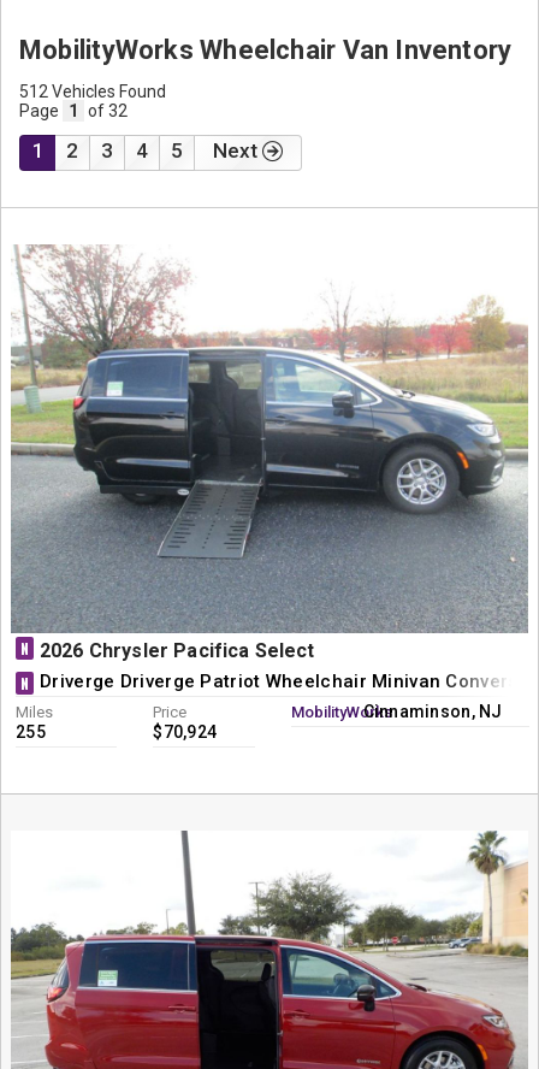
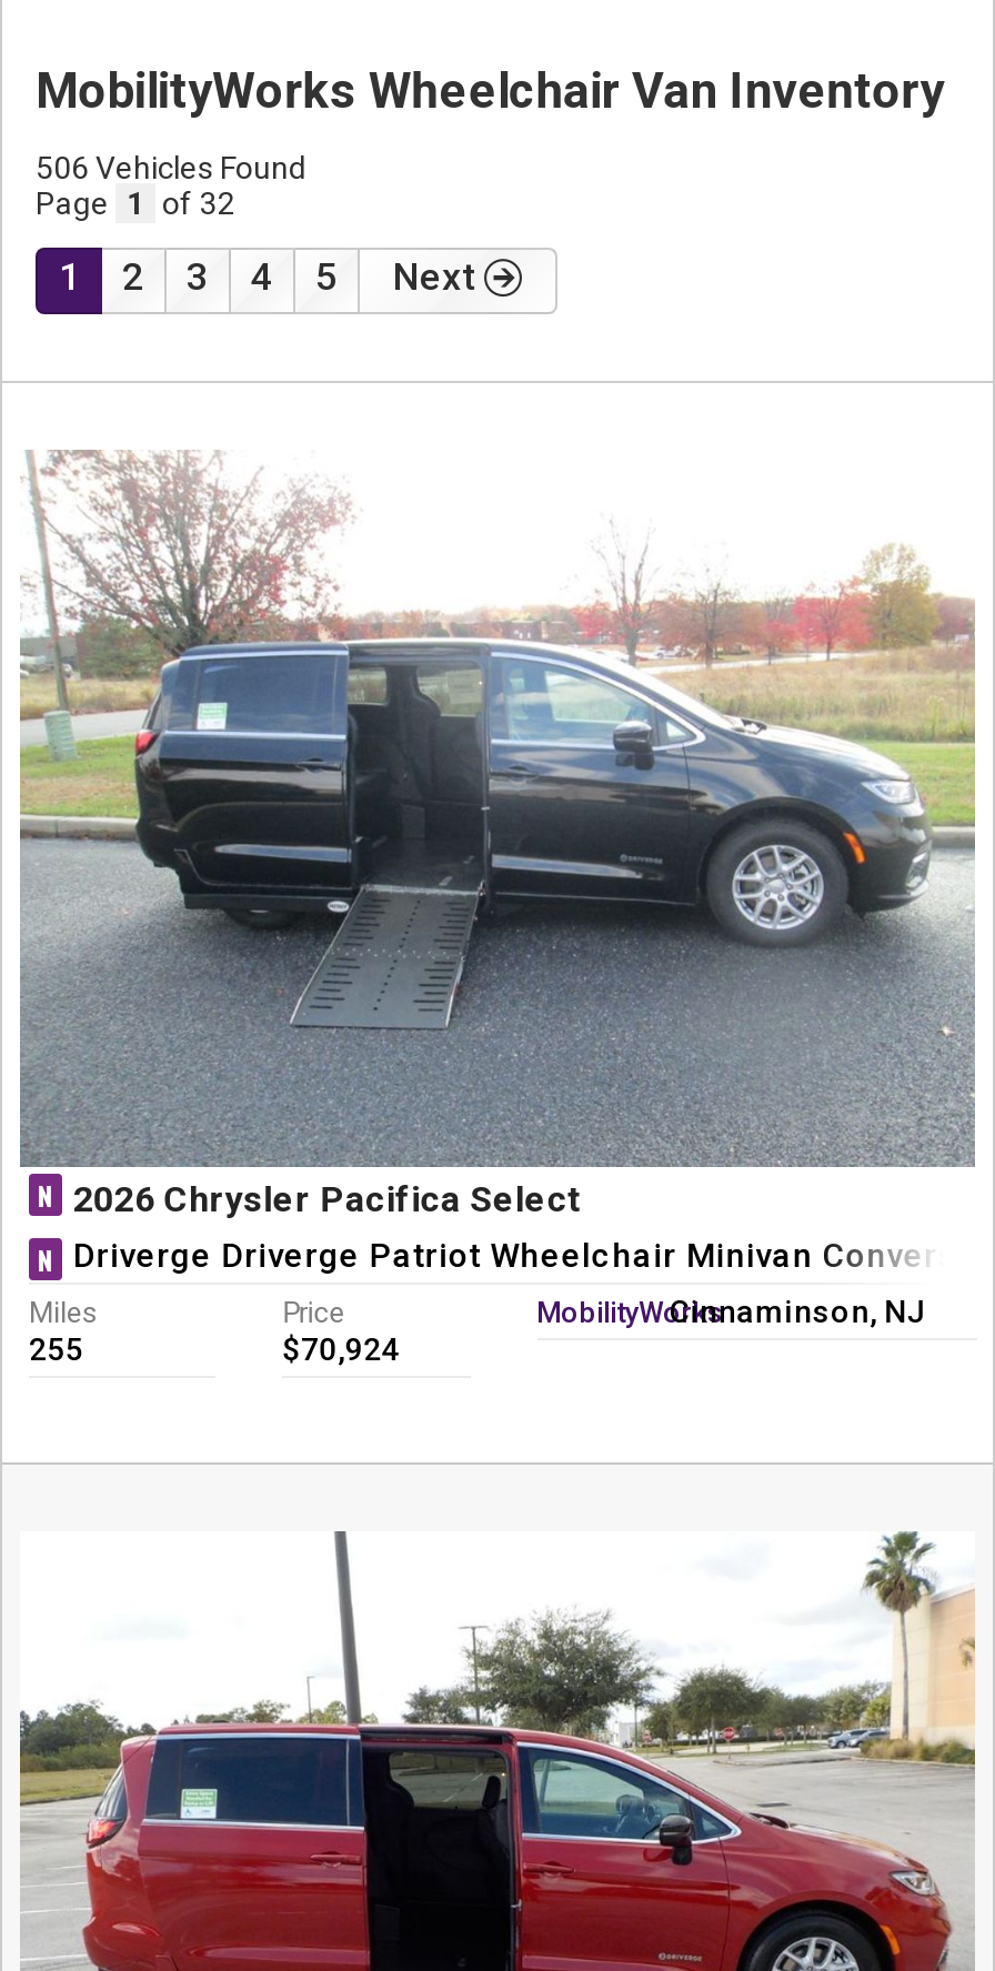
[19,82,166,102] 512 Vehicles Found -> [36,151,306,186] 506 Vehicles Found

